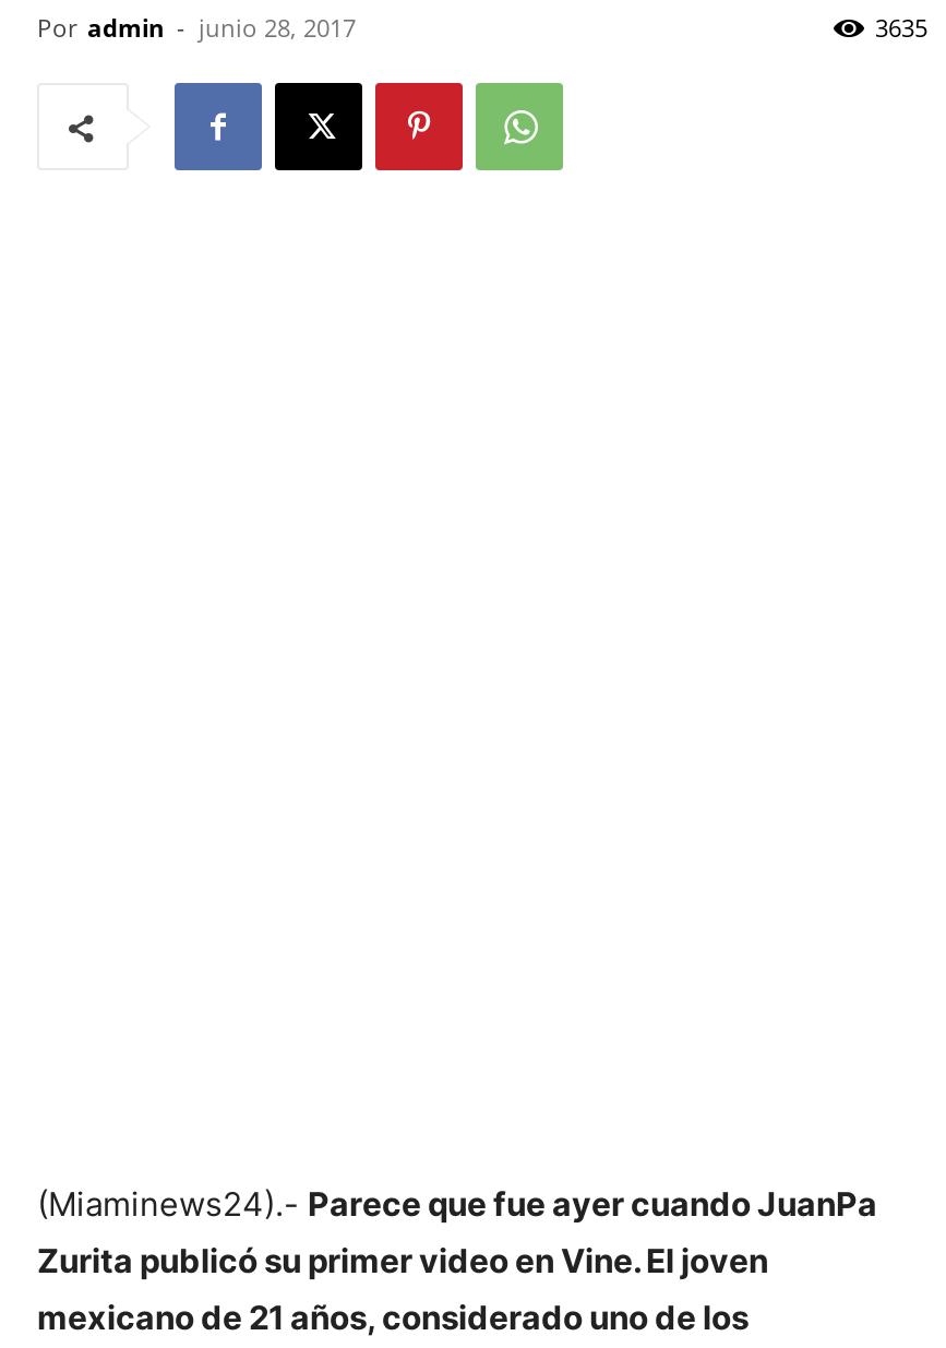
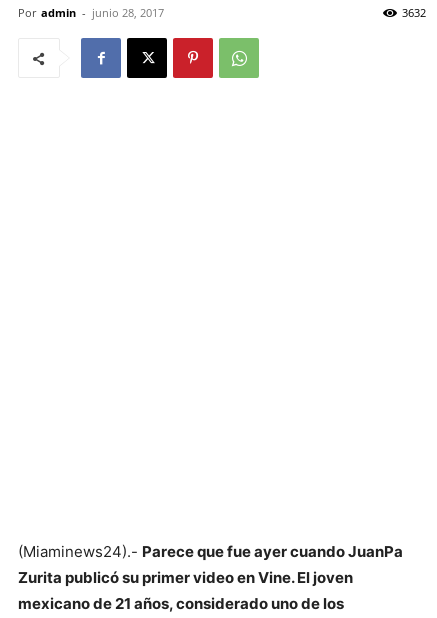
[875,11,927,44] 3635 -> [402,5,426,20] 3632

